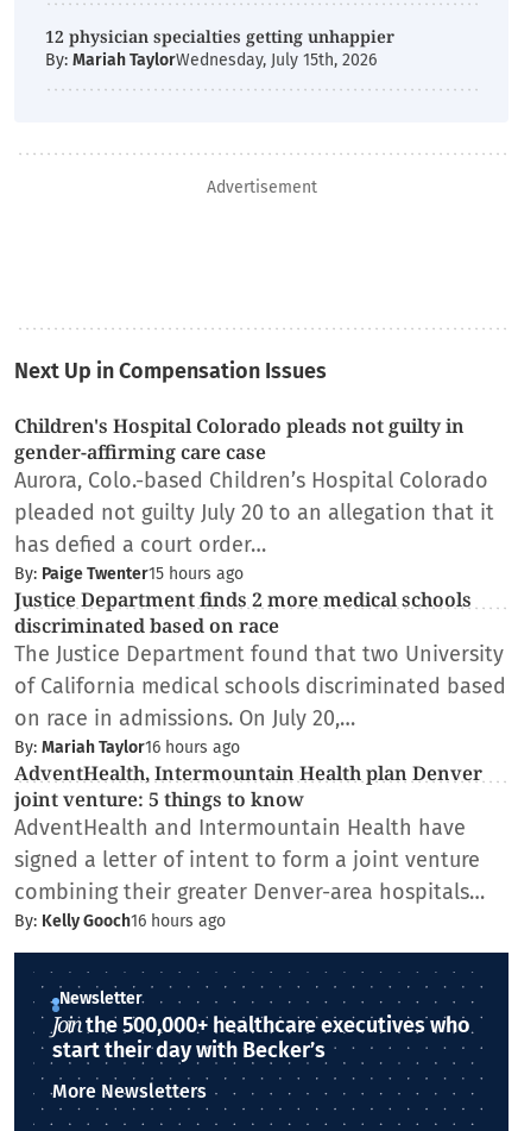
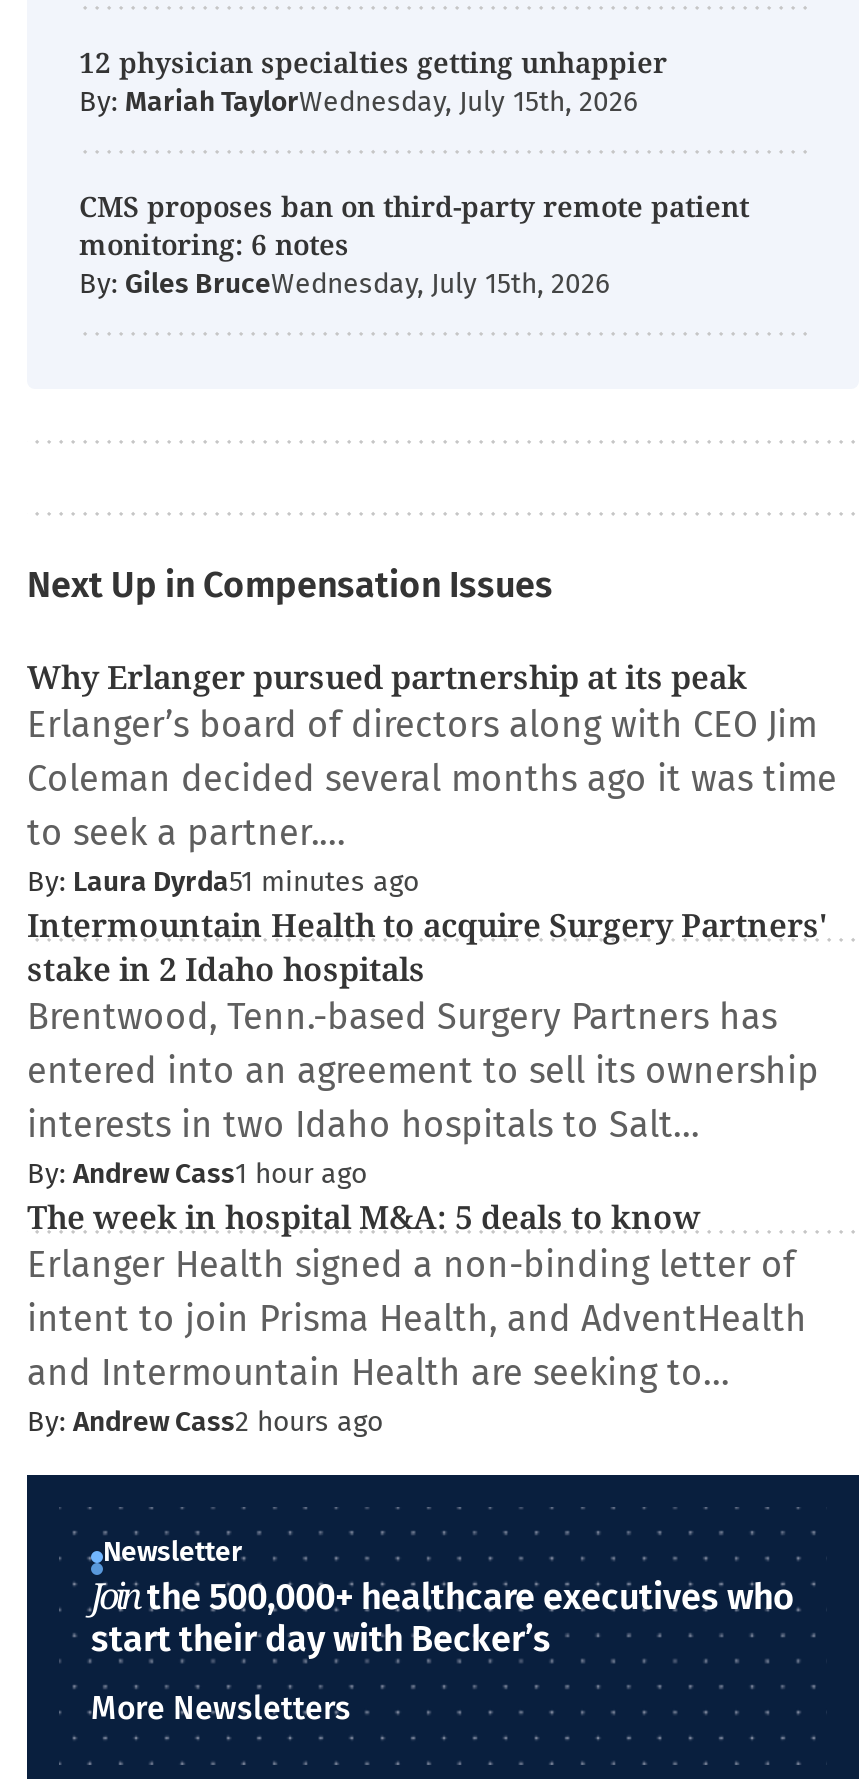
[206,177,317,197] Advertisement -> [79,187,749,301] CMS proposes ban on third-party remote patient | monitoring: 6 notes | By: Giles BruceWednesday, July 15th, 2026
[14,413,506,931] Children's Hospital Colorado pleads not guilty in | gender-affirming care case | Aurora, Colo.-based Children’s Hospital Colorado | pleaded not guilty July 20 to an allegation that it | has defied a court order… | By: Paige Twenter15 hours ago | Justice Department finds 2 more medical schools | discriminated based on race | The Justice Department found that two University | of California medical schools discriminated based | on race in admissions. On July 20,… | By: Mariah Taylor16 hours ago | AdventHealth, Intermountain Health plan Denver | joint venture: 5 things to know | AdventHealth and Intermountain Health have | signed a letter of intent to form a joint venture | combining their greater Denver-area hospitals… | By: Kelly Gooch16 hours ago -> [27,655,837,1439] Why Erlanger pursued partnership at its peak | Erlanger’s board of directors along with CEO Jim | Coleman decided several months ago it was time | to seek a partner.… | By: Laura Dyrda | Intermountain Health to acquire Surgery Partners' | stake in 2 Idaho hospitals | Brentwood, Tenn.-based Surgery Partners has | entered into an agreement to sell its ownership | interests in two Idaho hospitals to Salt… | By: Andrew Cass | The week in hospital M&A: 5 deals to know | Erlanger Health signed a non-binding letter of | intent to join Prisma Health, and AdventHealth | and Intermountain Health are seeking to… | By: Andrew Cass

